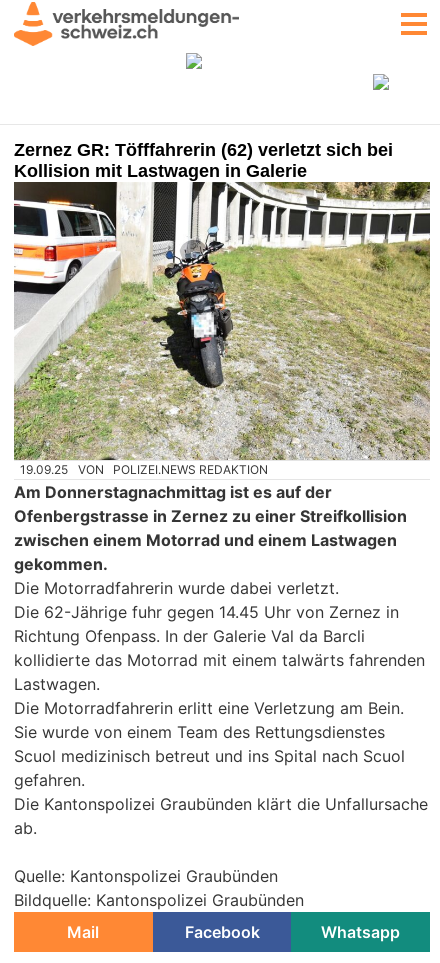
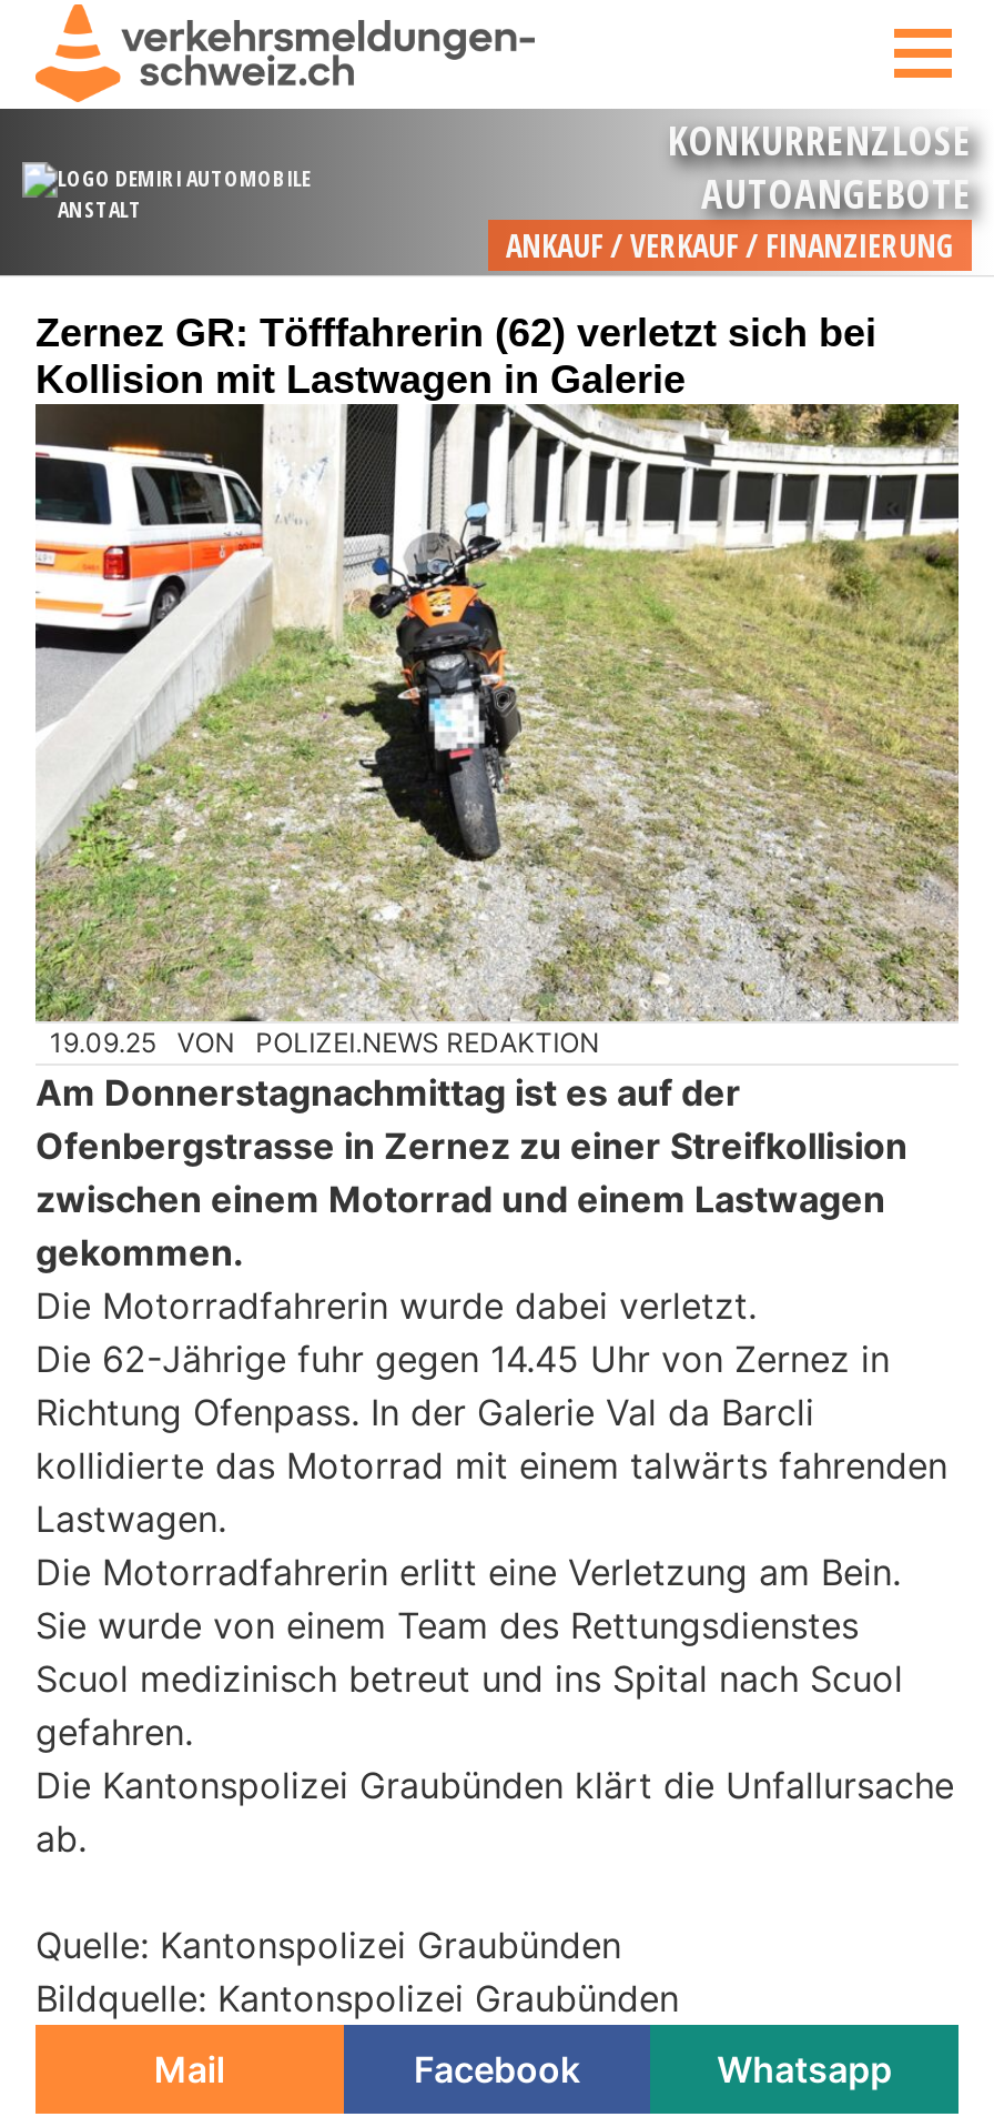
none -> [7,107,983,278] [image]

